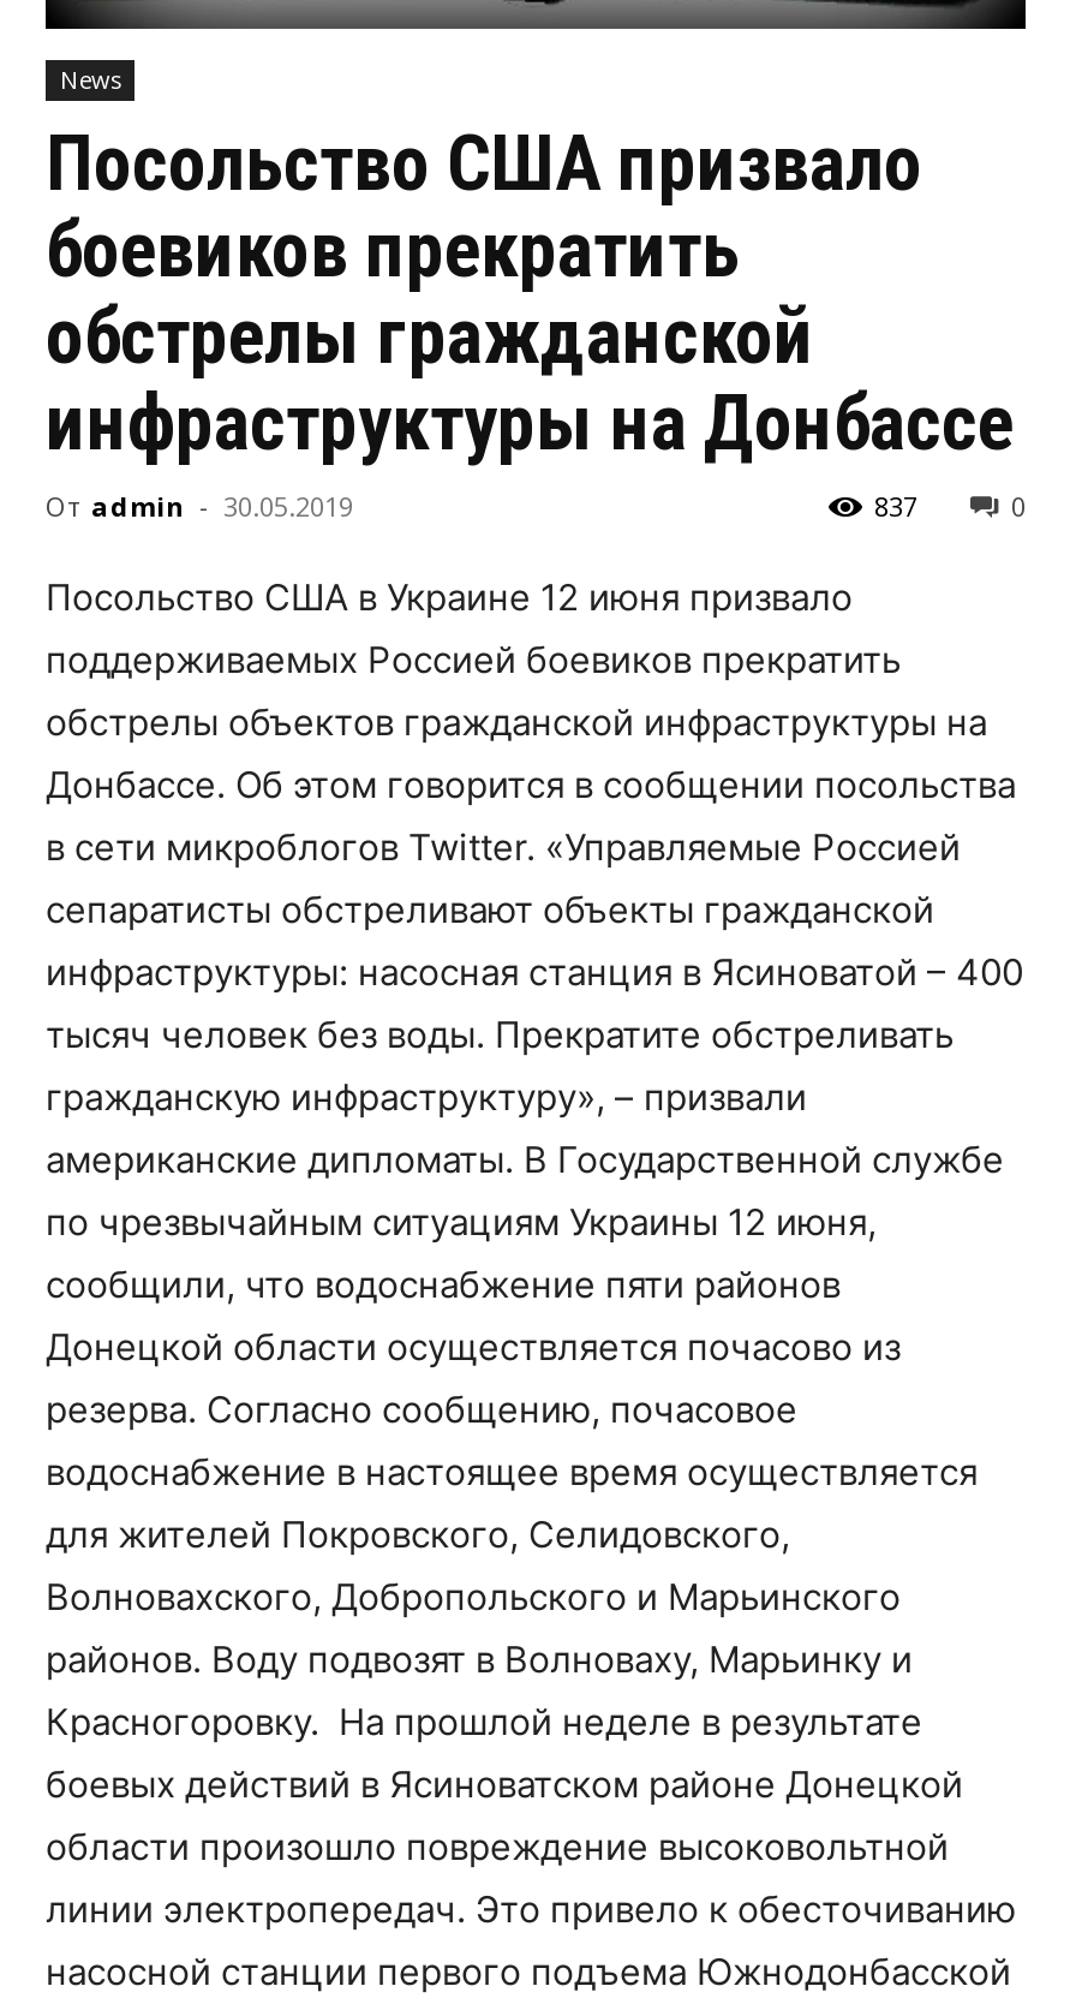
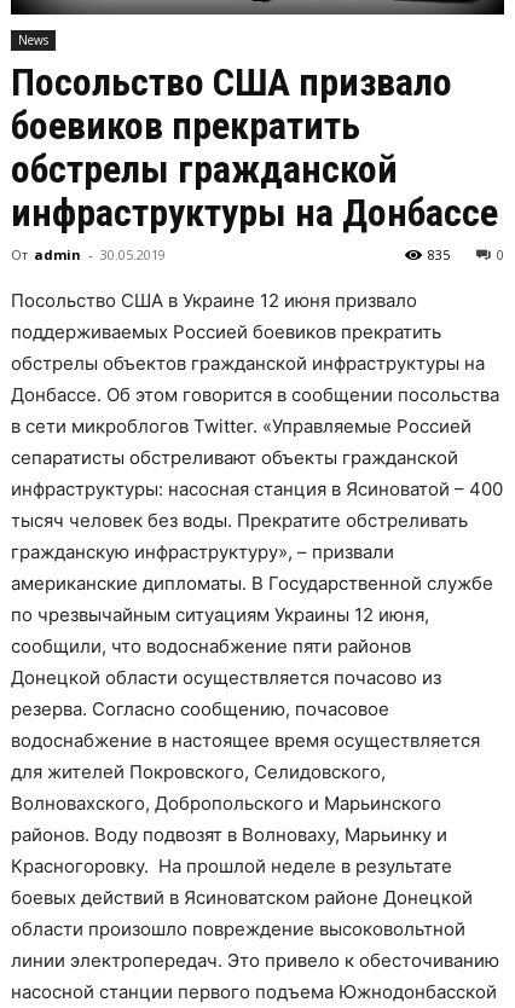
[874,487,917,523] 837 -> [428,245,450,263] 835

